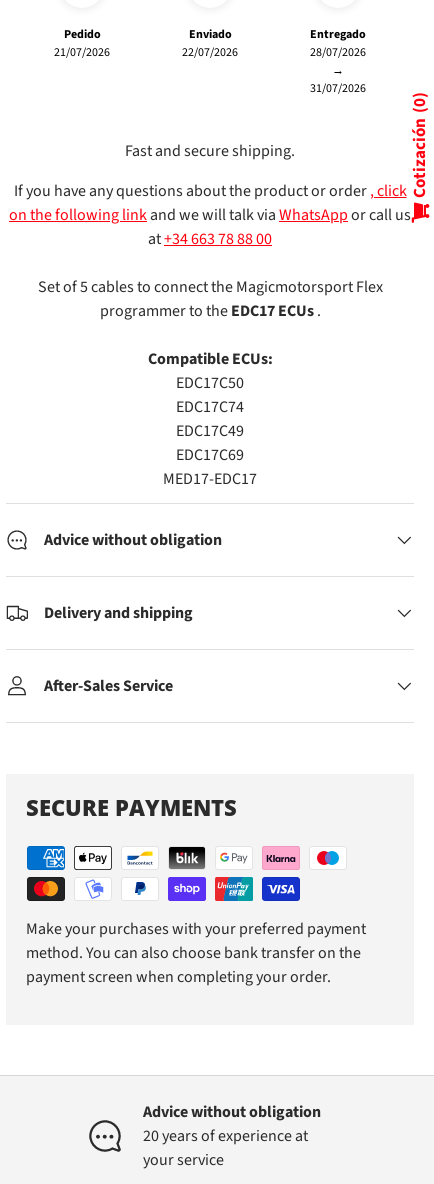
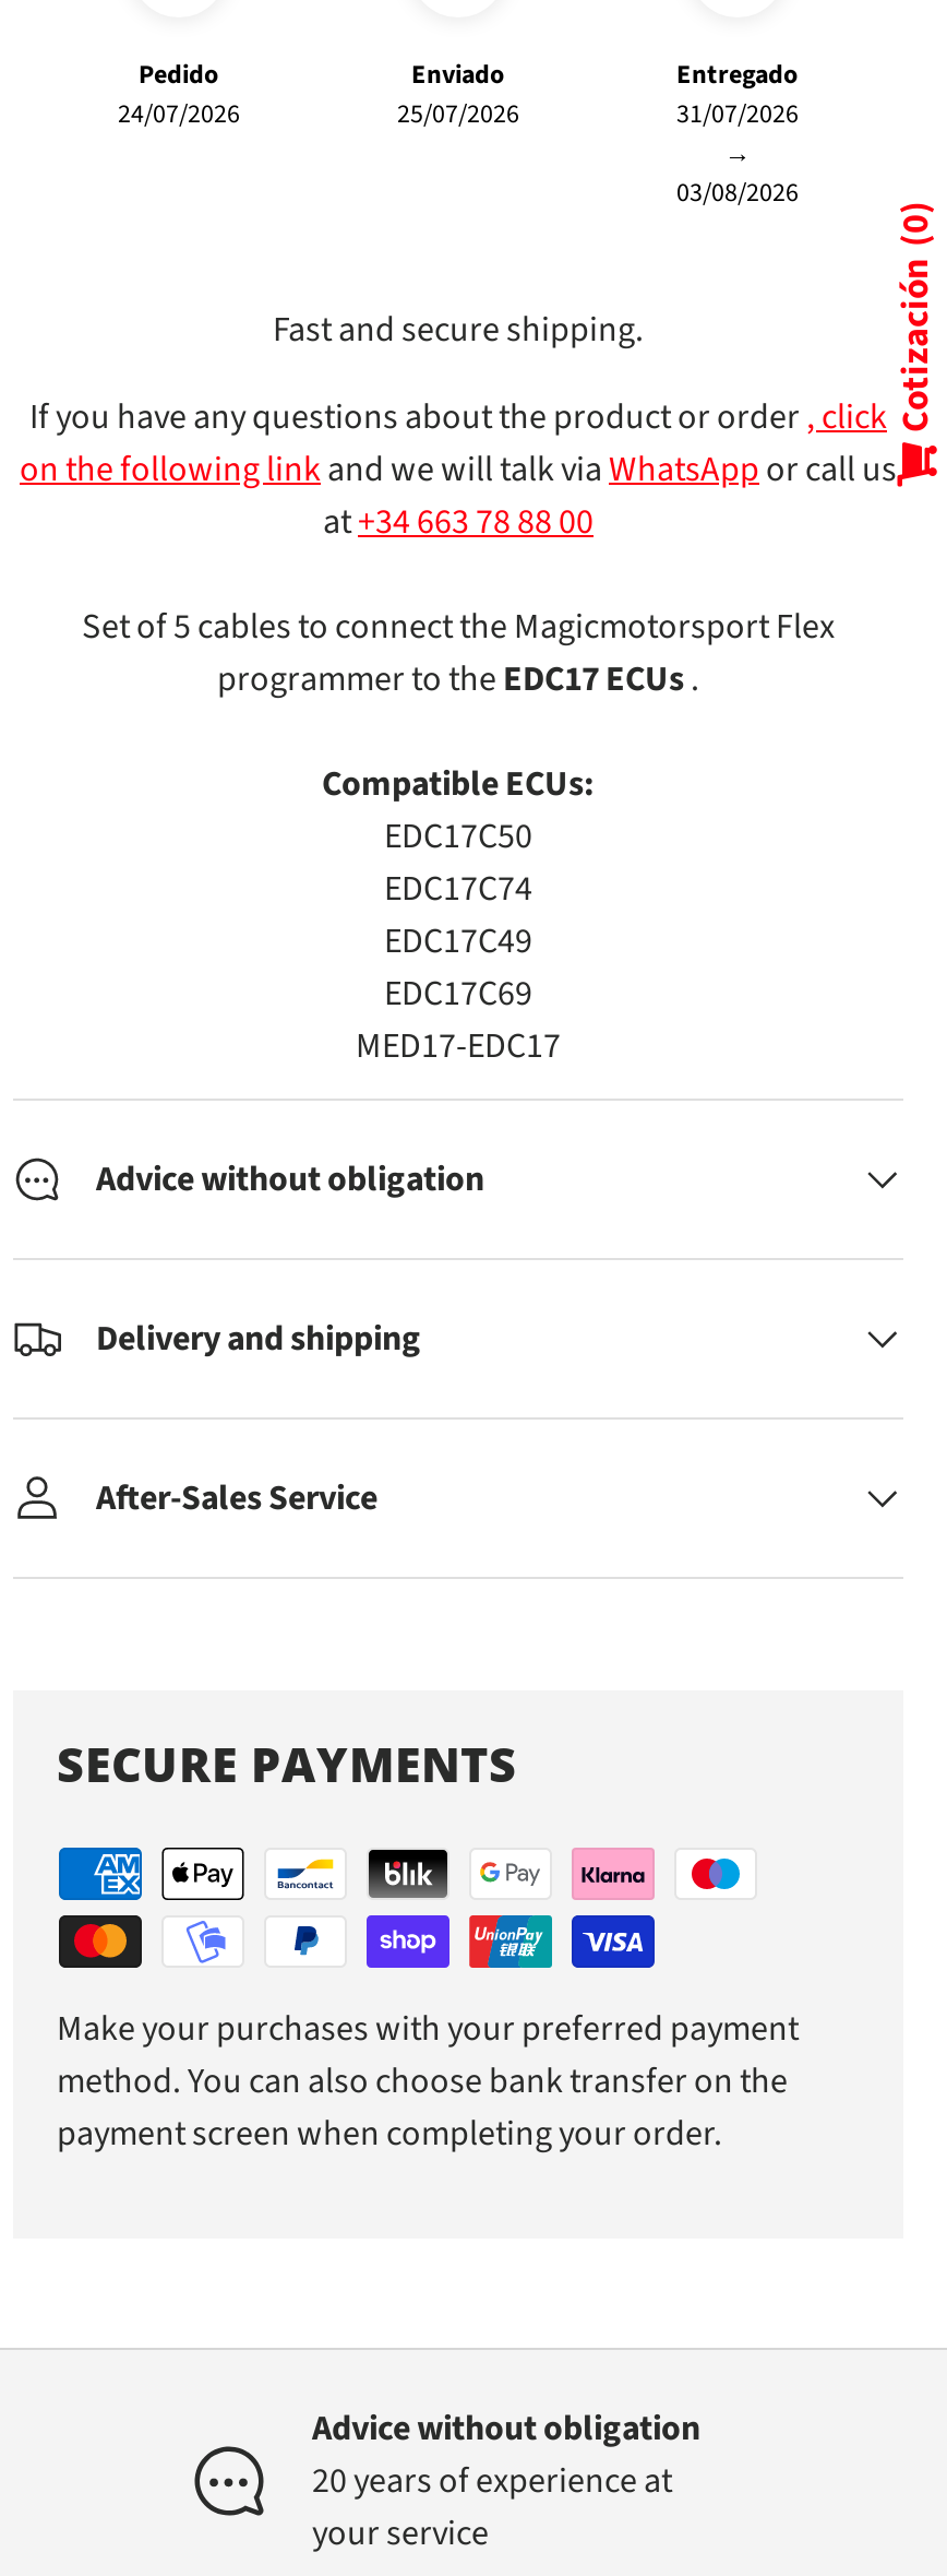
[54,44,110,61] 21/07/2026 -> [118,97,240,134] 24/07/2026
[182,44,238,61] 22/07/2026 -> [397,97,519,134] 25/07/2026
[310,44,366,61] 28/07/2026 -> [676,97,799,134] 31/07/2026
[310,80,366,97] 31/07/2026 -> [676,175,799,213] 03/08/2026

